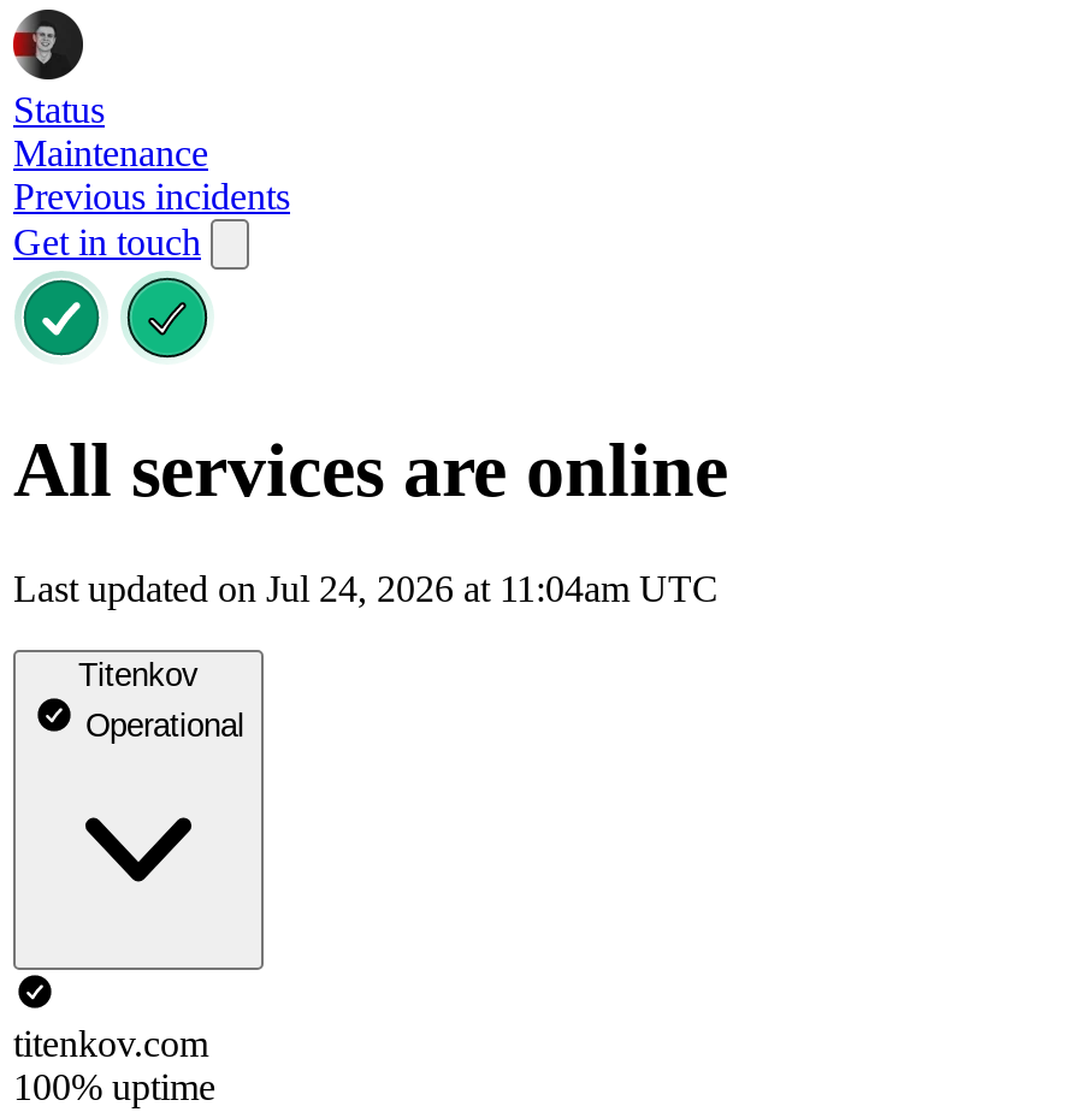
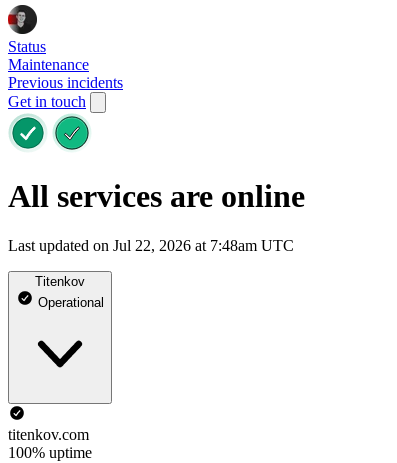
[13,568,719,609] Last updated on Jul 24, 2026 at 11:04am UTC -> [8,237,294,254] Last updated on Jul 22, 2026 at 7:48am UTC

